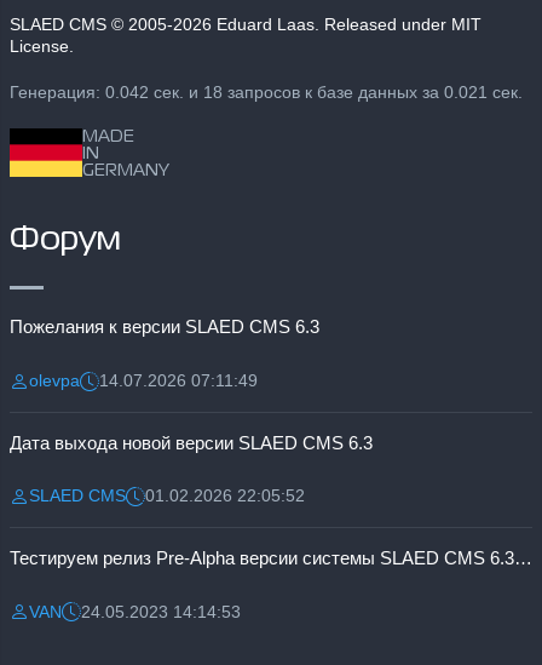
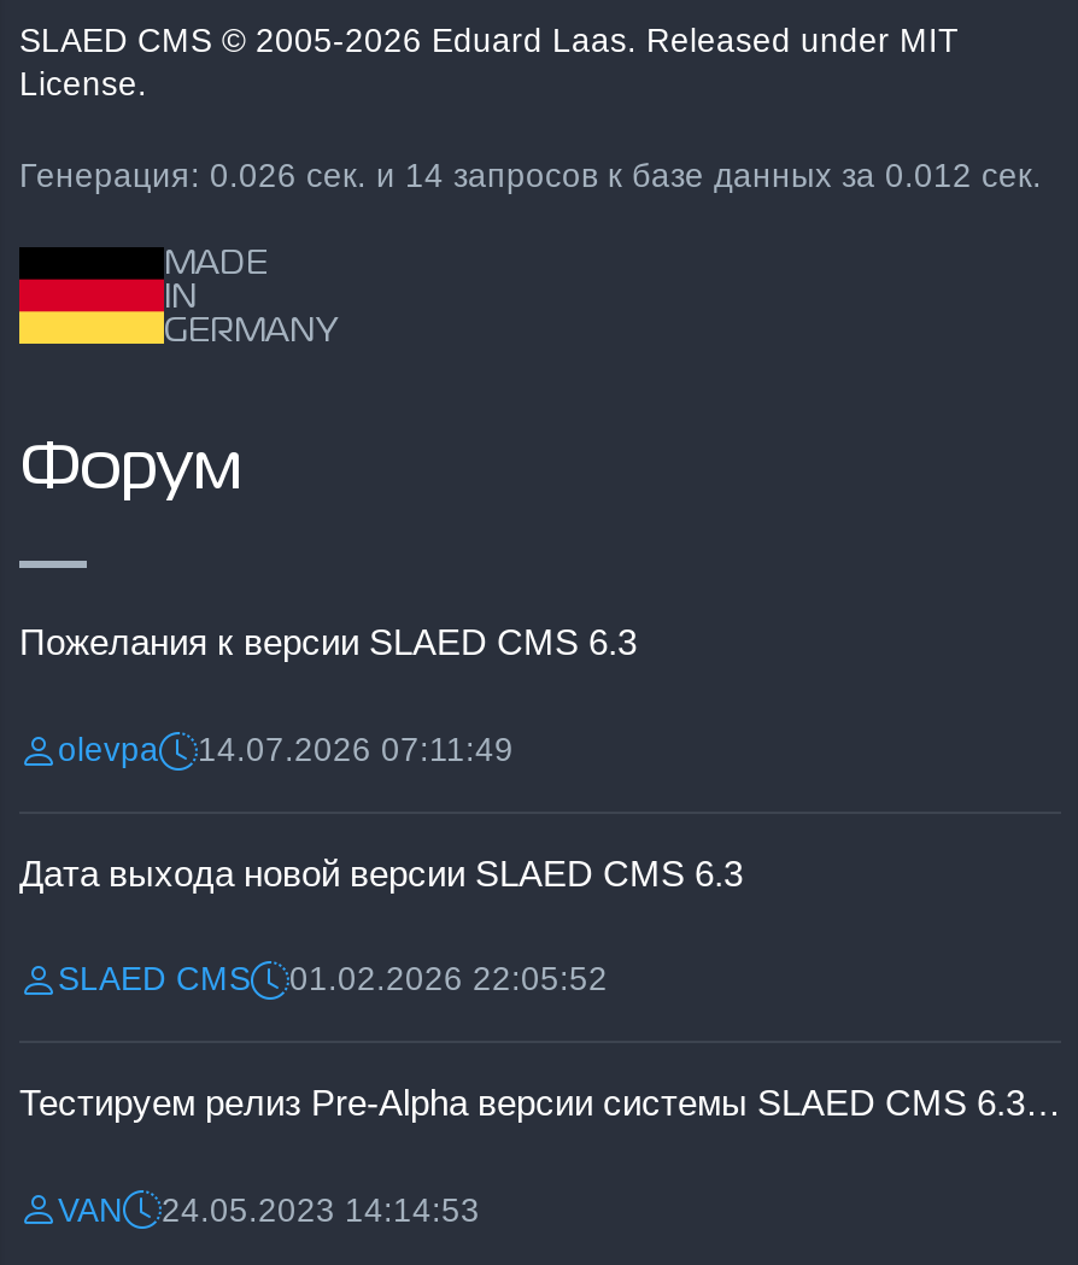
[10,84,523,102] Генерация: 0.042 сек. и 18 запросов к базе данных за 0.021 сек. -> [19,159,1042,195] Генерация: 0.026 сек. и 14 запросов к базе данных за 0.012 сек.

